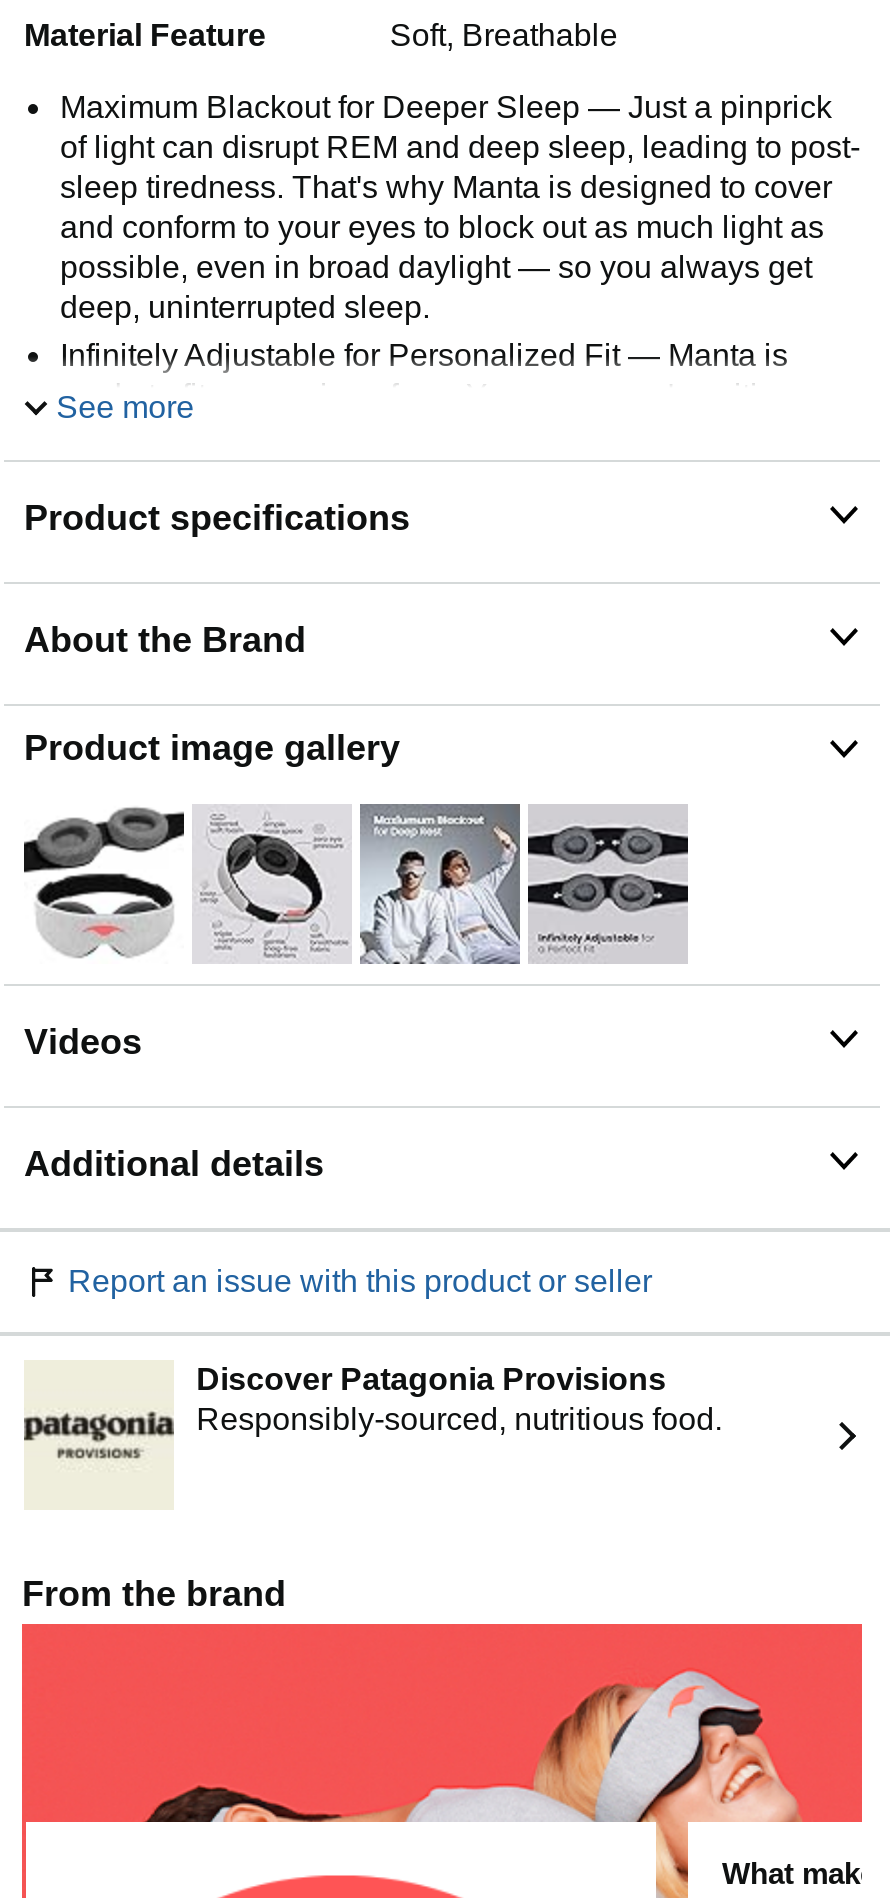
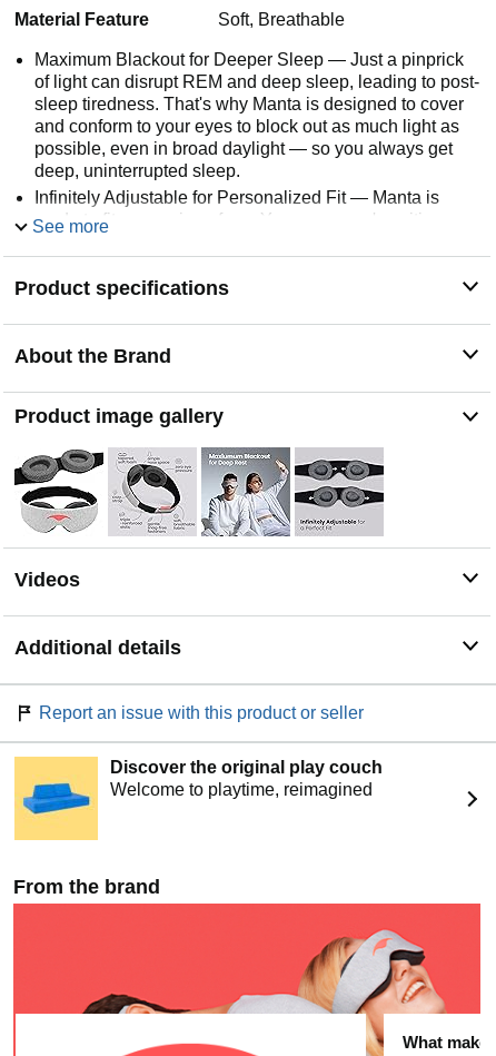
[22,1362,722,1508] [image] | Discover Patagonia Provisions | Responsibly-sourced, nutritious food. -> [13,757,383,840] [image] | Discover the original play couch | Welcome to playtime, reimagined

